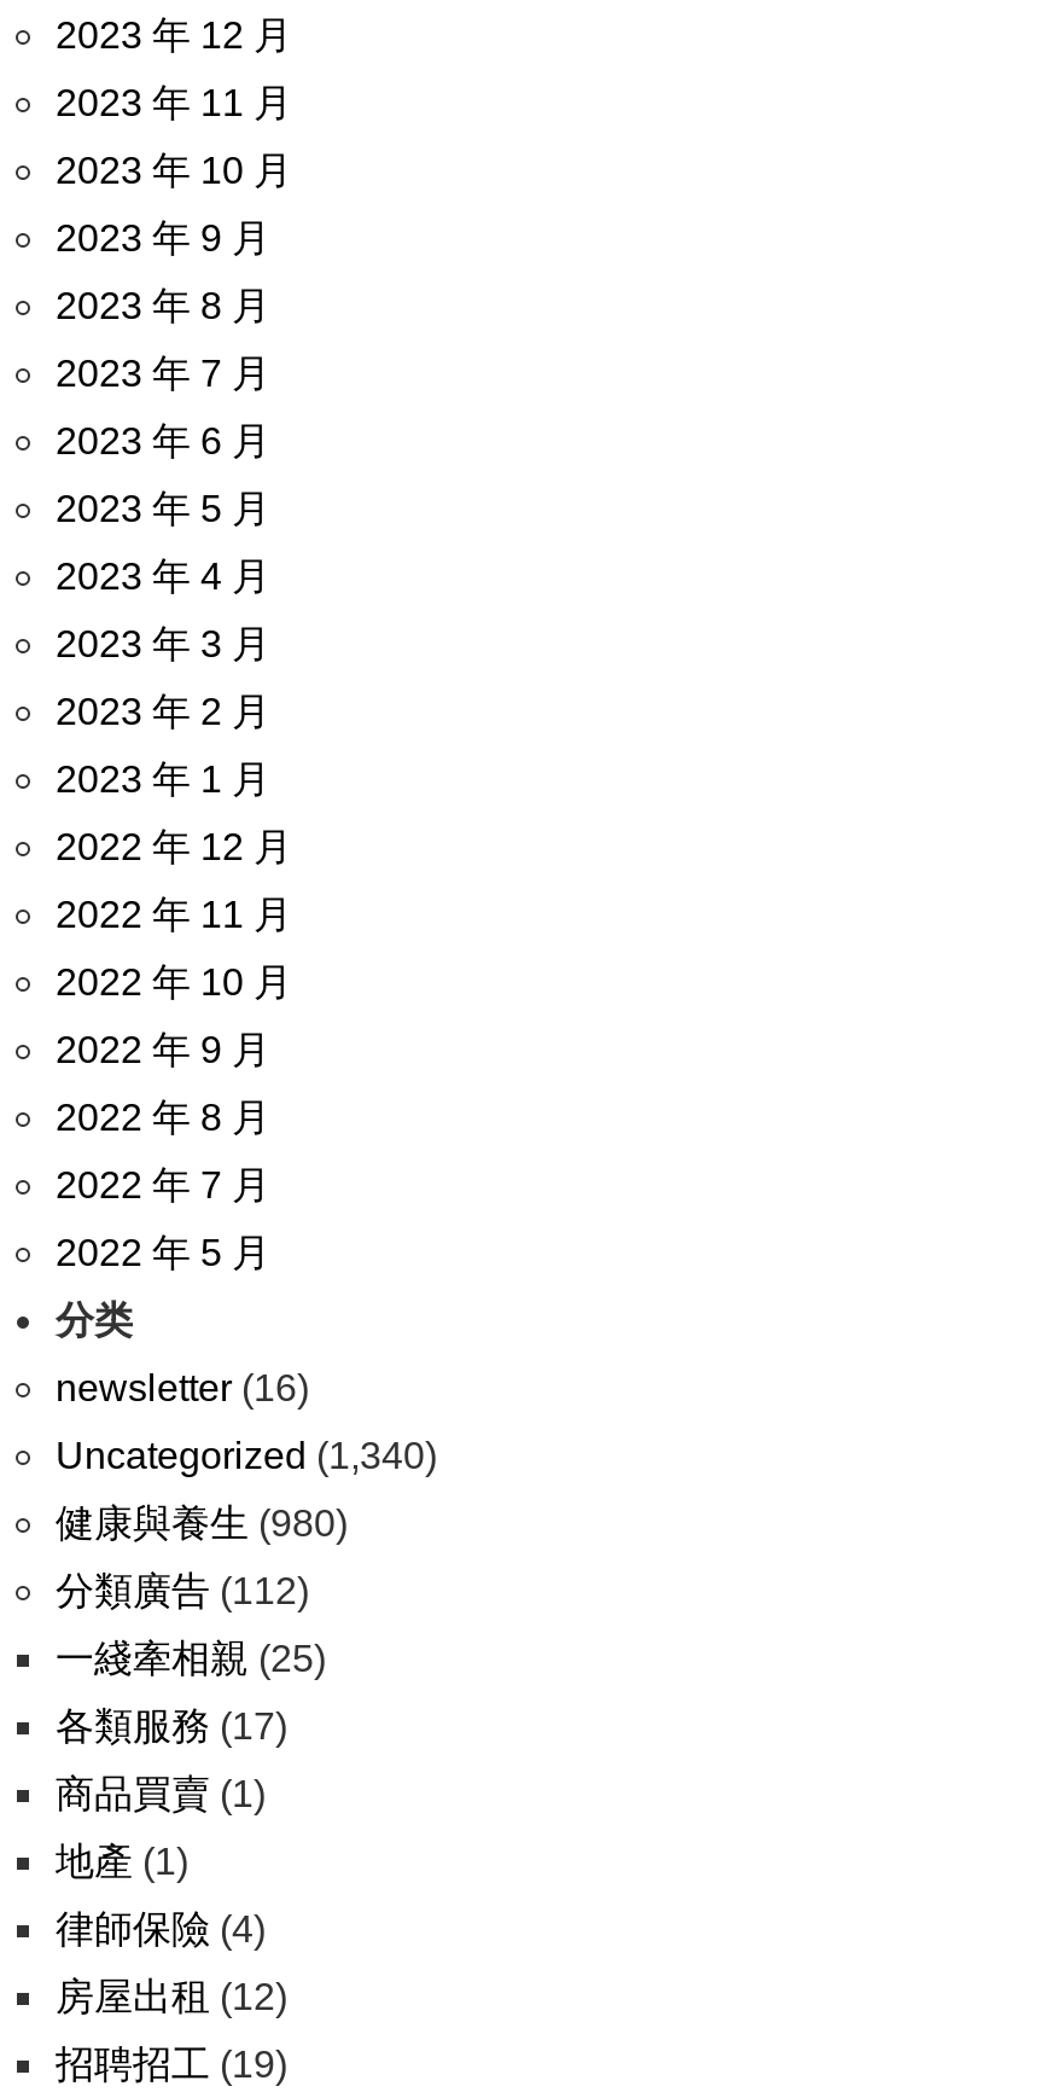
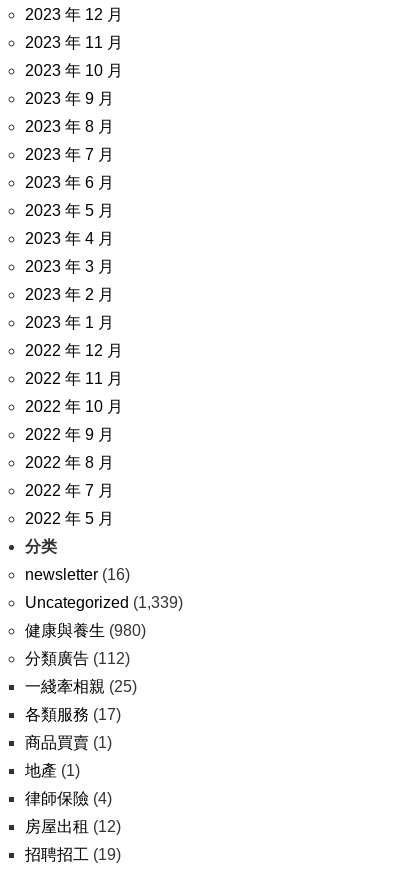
[56,1435,437,1476] Uncategorized (1,340) -> [25,594,183,611] Uncategorized (1,339)

